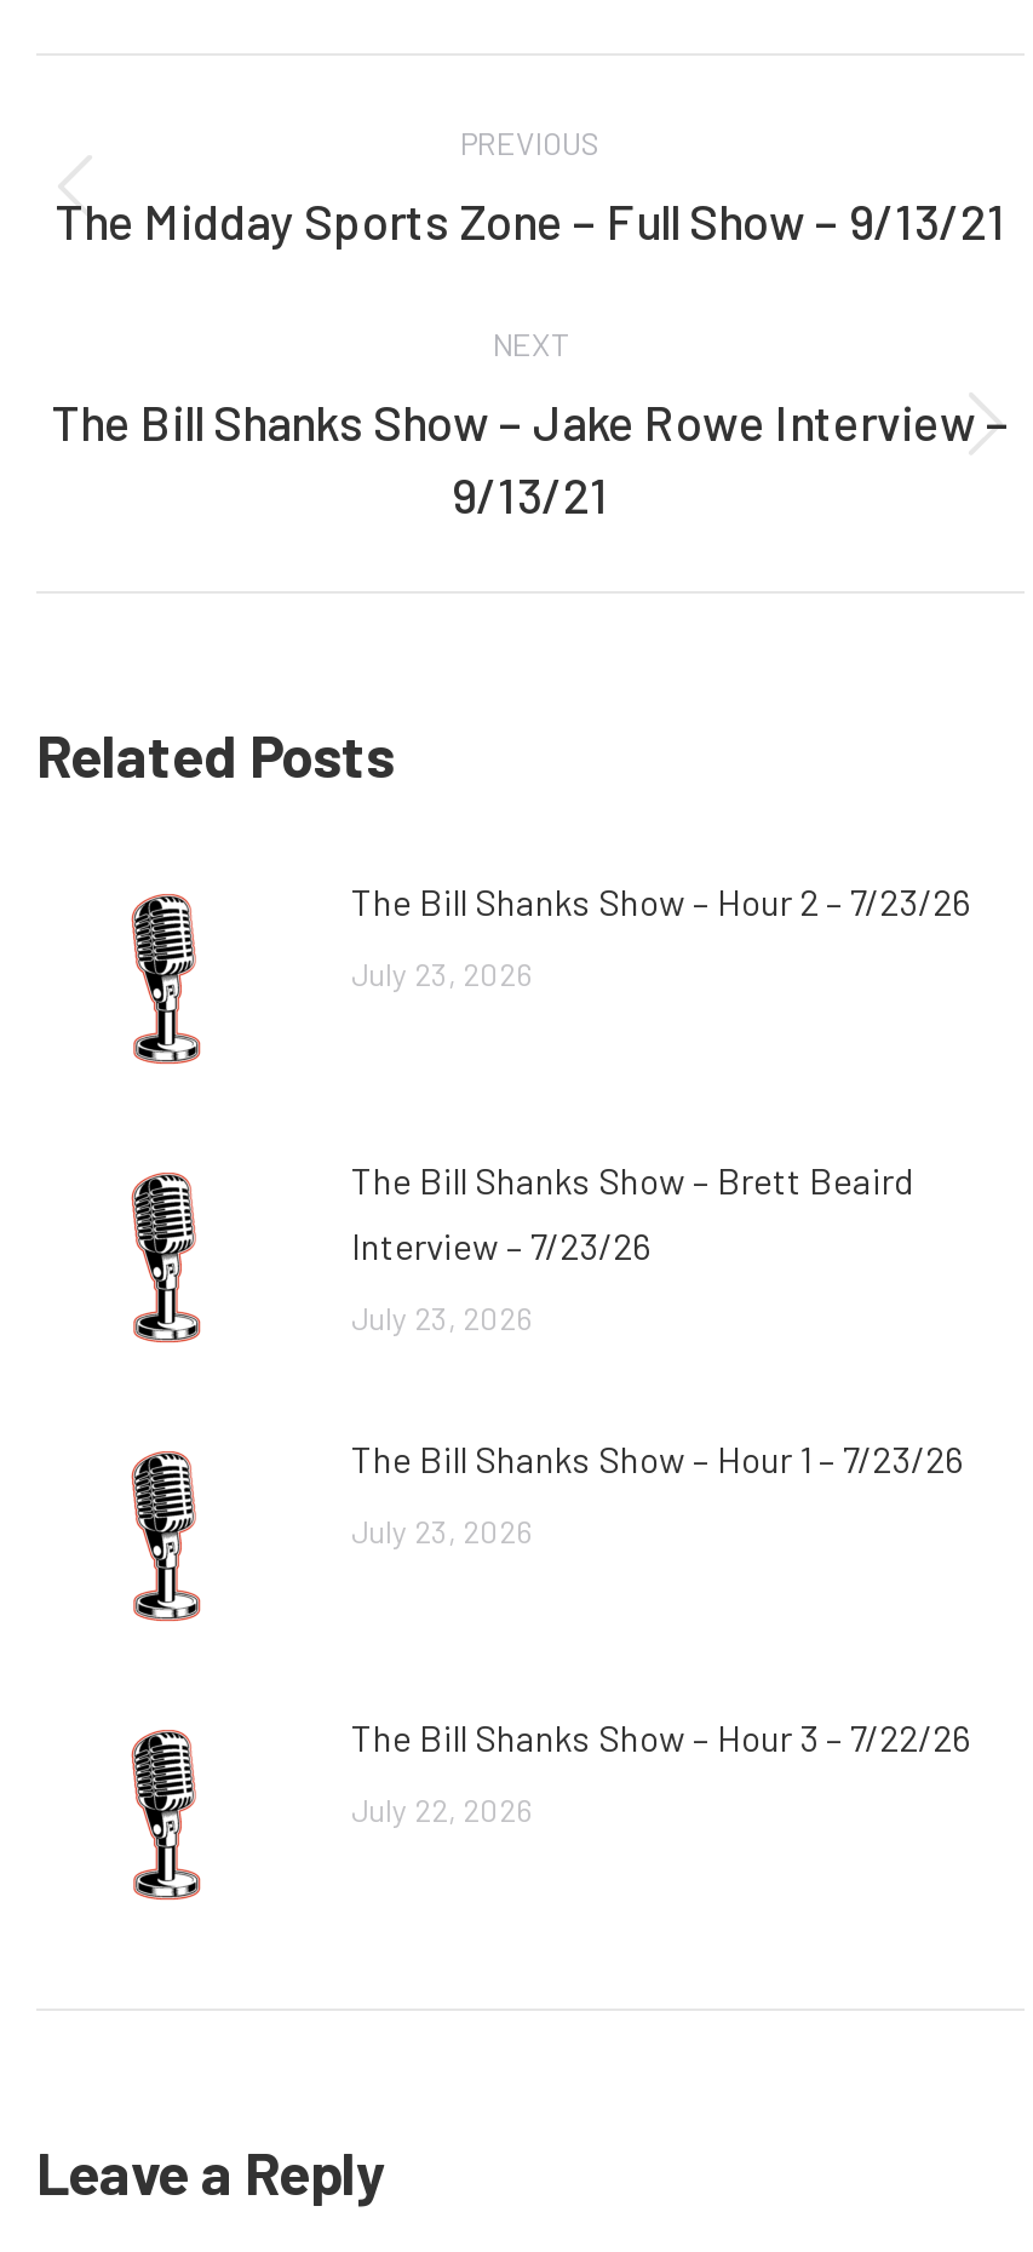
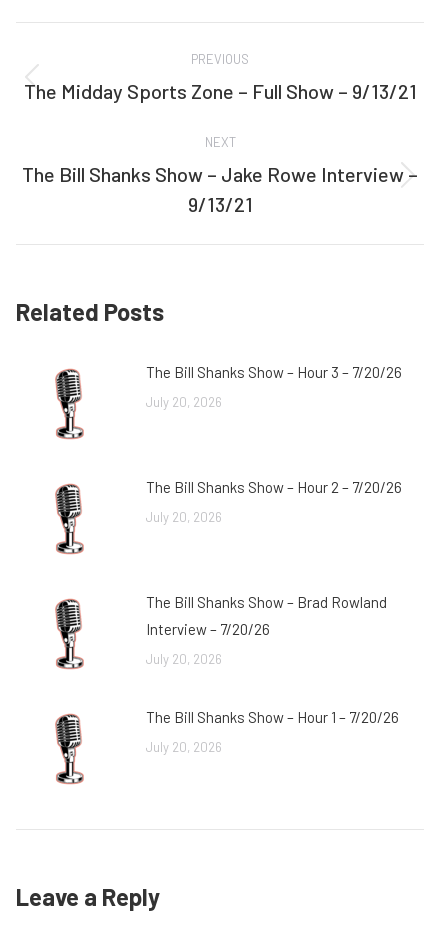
[351,879,971,923] The Bill Shanks Show – Hour 2 – 7/23/26 -> [146,363,402,381] The Bill Shanks Show – Hour 3 – 7/20/26
[351,955,533,993] July 23, 2026 -> [146,394,222,410] July 20, 2026
[351,1158,913,1202] The Bill Shanks Show – Brett Beaird -> [146,478,402,496] The Bill Shanks Show – Hour 2 – 7/20/26
[351,1224,652,1267] Interview – 7/23/26 -> [146,509,222,525] July 20, 2026
[351,1299,533,1337] July 23, 2026 -> [146,593,387,611] The Bill Shanks Show – Brad Rowland
[351,1437,964,1480] The Bill Shanks Show – Hour 1 – 7/23/26 -> [146,620,270,638] Interview – 7/20/26
[351,1512,533,1551] July 23, 2026 -> [146,651,222,667] July 20, 2026
[351,1715,971,1759] The Bill Shanks Show – Hour 3 – 7/22/26 -> [146,708,399,726] The Bill Shanks Show – Hour 1 – 7/20/26
[351,1790,533,1829] July 22, 2026 -> [146,739,222,755] July 20, 2026

